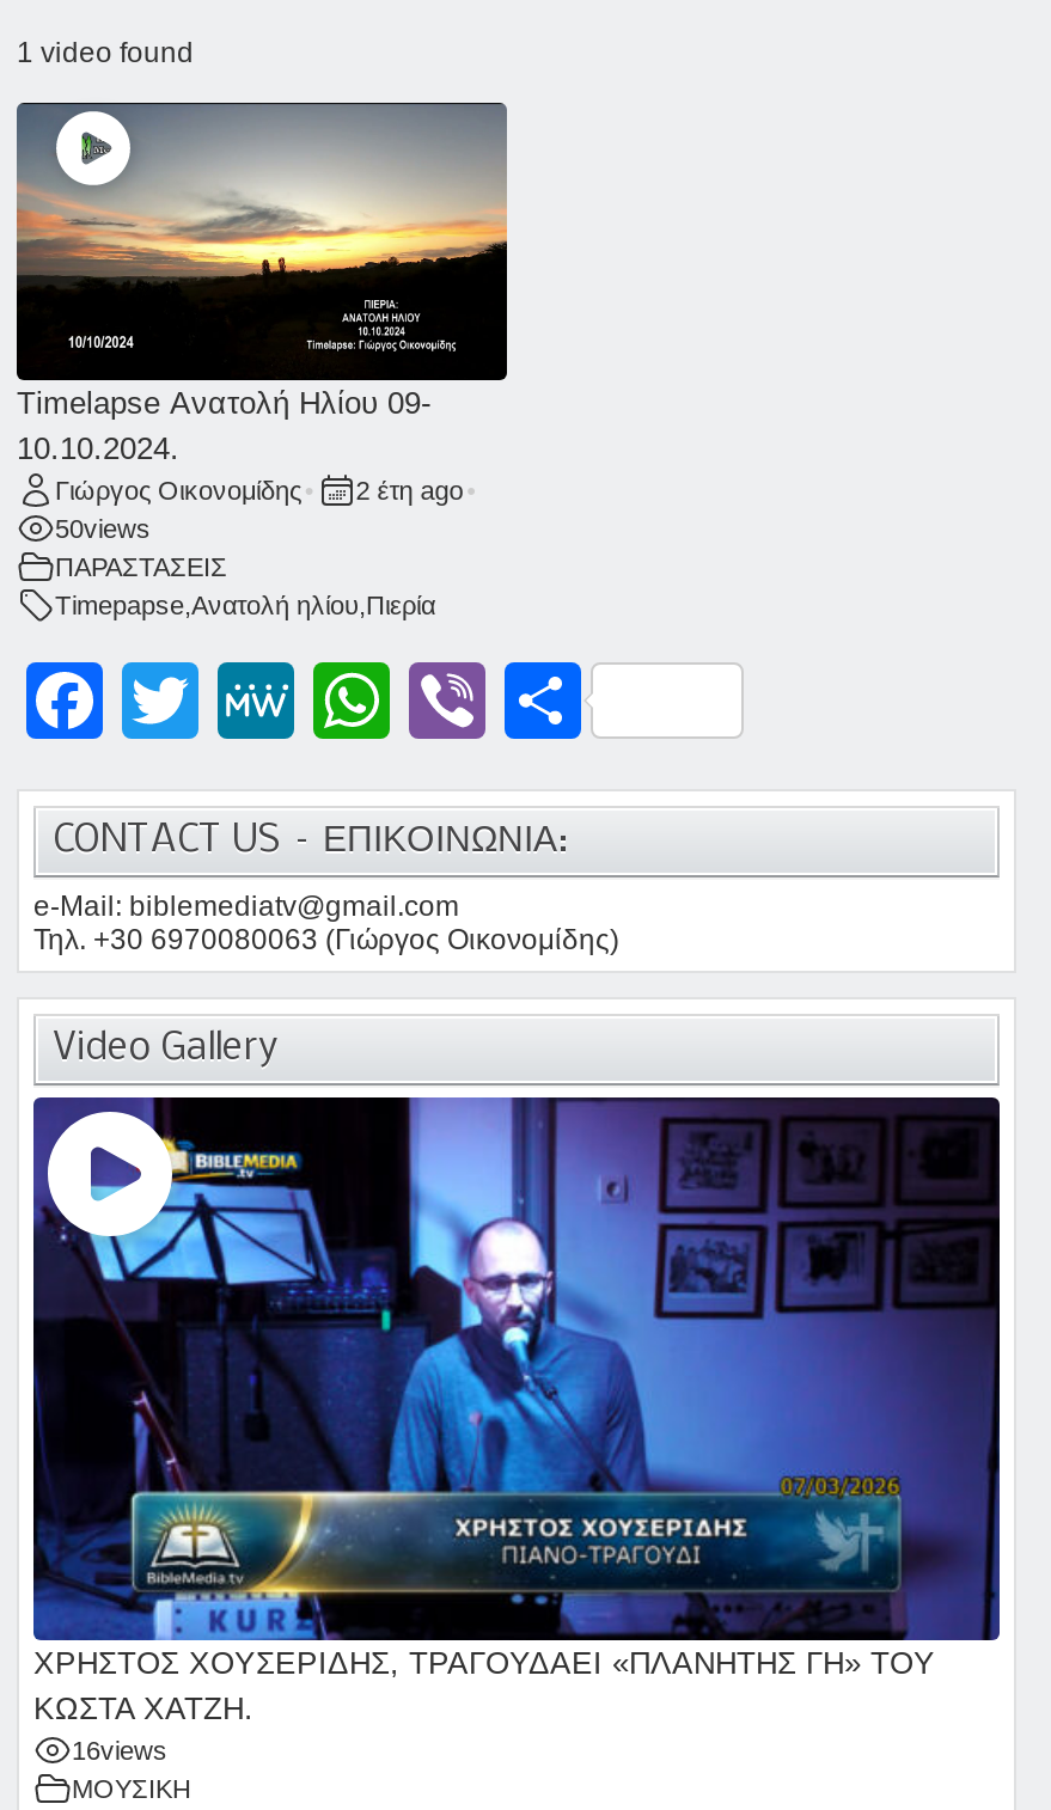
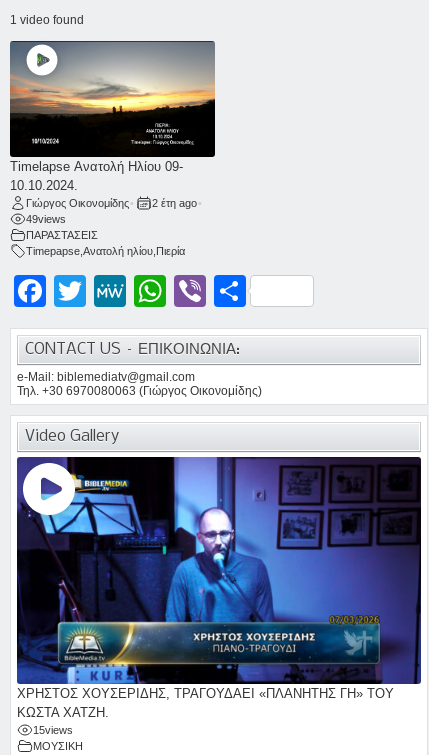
[55,514,151,542] 50views -> [26,213,66,225] 49views
[72,1736,167,1765] 16views -> [33,724,73,736] 15views

